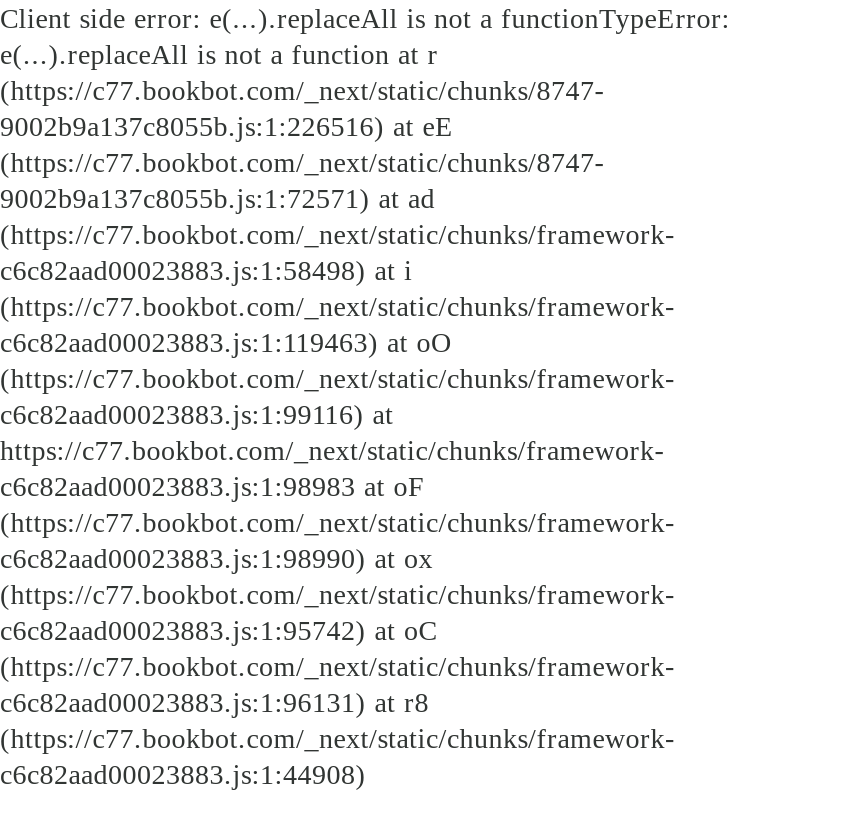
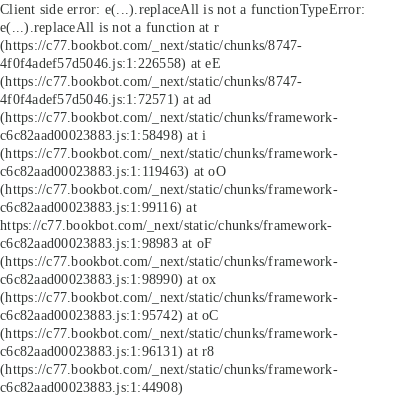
[0,110,454,142] 9002b9a137c8055b.js:1:226516) at eE -> [0,55,221,71] 4f0f4adef57d5046.js:1:226558) at eE
[0,182,435,214] 9002b9a137c8055b.js:1:72571) at ad -> [0,91,211,107] 4f0f4adef57d5046.js:1:72571) at ad

